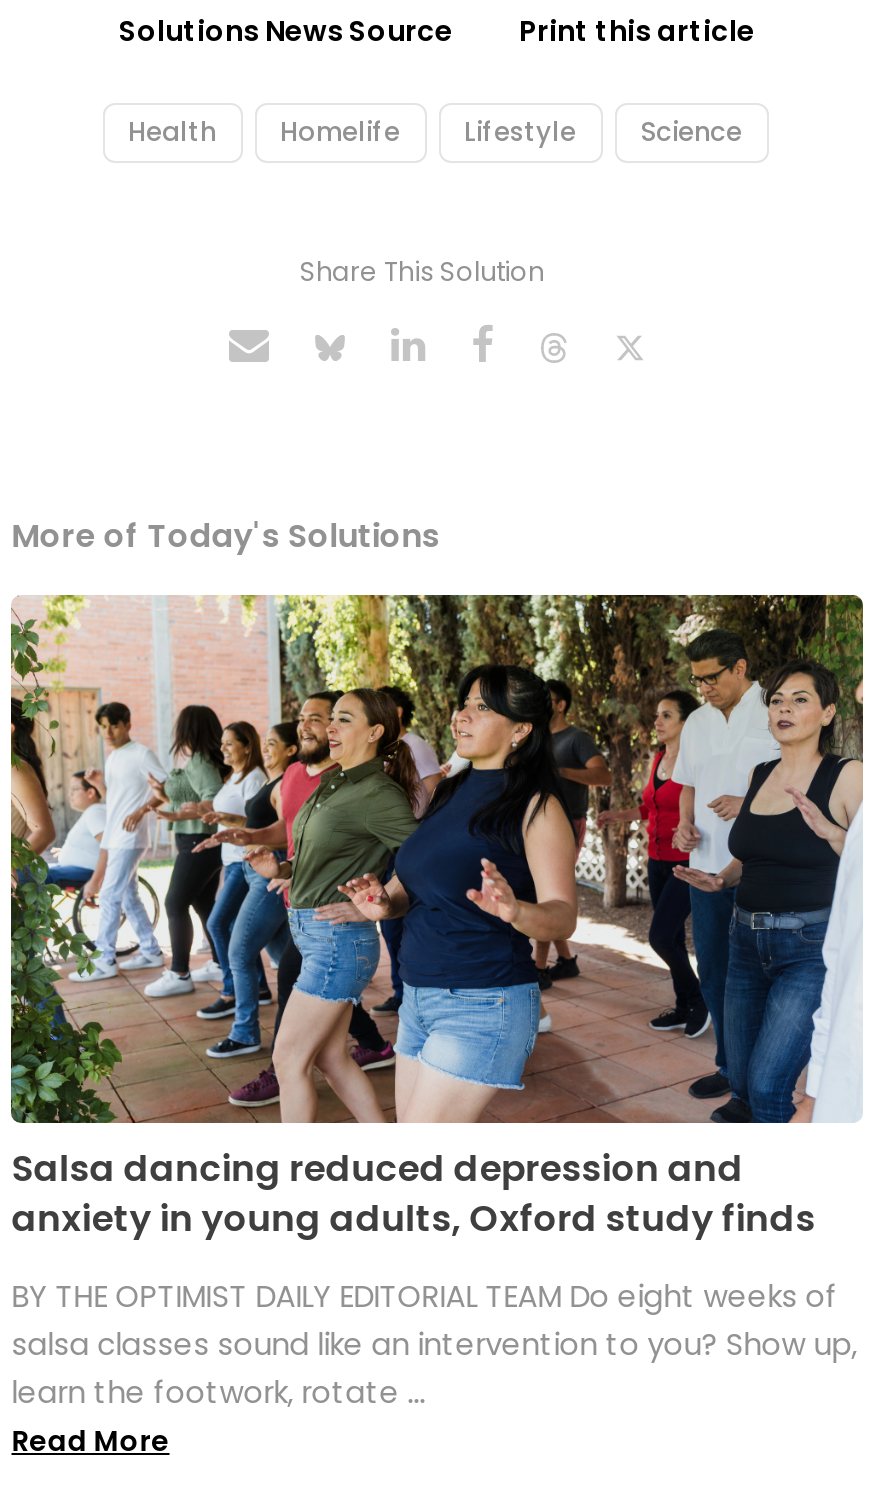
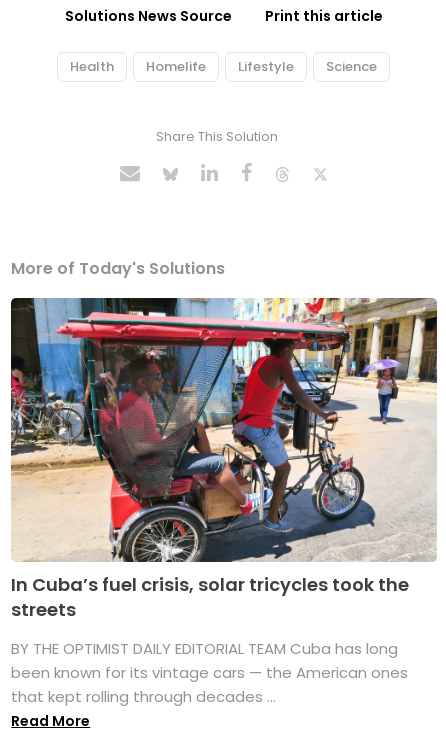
[9,593,865,1243] [image] | Salsa dancing reduced depression and | anxiety in young adults, Oxford study finds -> [10,297,437,622] [image] | In Cuba’s fuel crisis, solar tricycles took the | streets
[11,1275,857,1413] BY THE OPTIMIST DAILY EDITORIAL TEAM Do eight weeks of | salsa classes sound like an intervention to you? Show up, | learn the footwork, rotate ... -> [11,638,408,707] BY THE OPTIMIST DAILY EDITORIAL TEAM Cuba has long | been known for its vintage cars — the American ones | that kept rolling through decades ...

